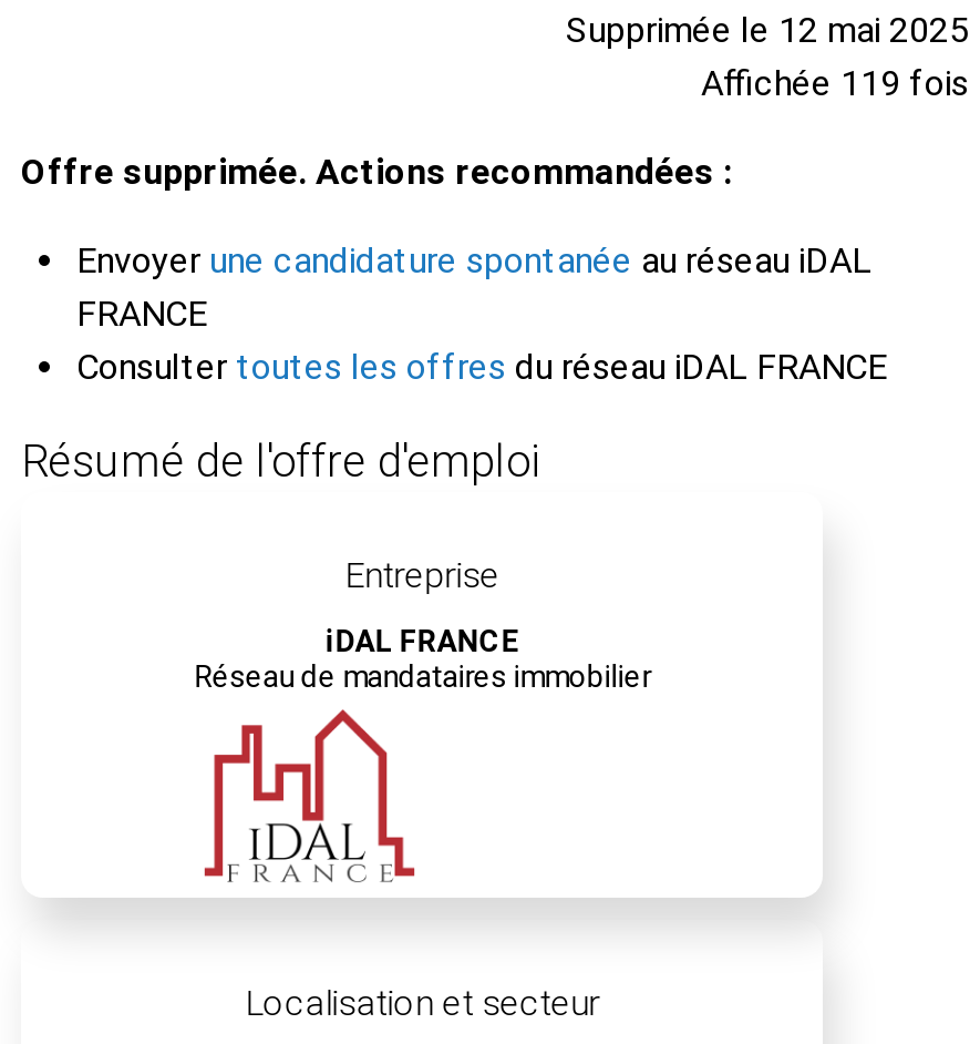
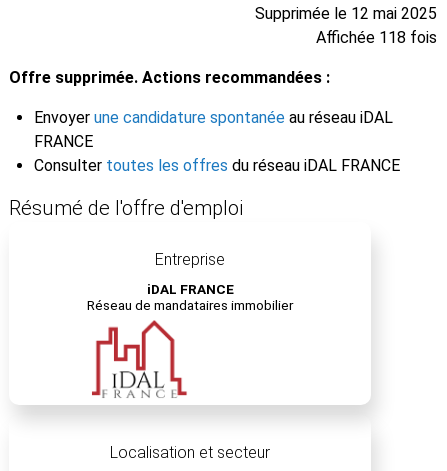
[701,61,969,103] Affichée 119 fois -> [316,27,437,46] Affichée 118 fois

